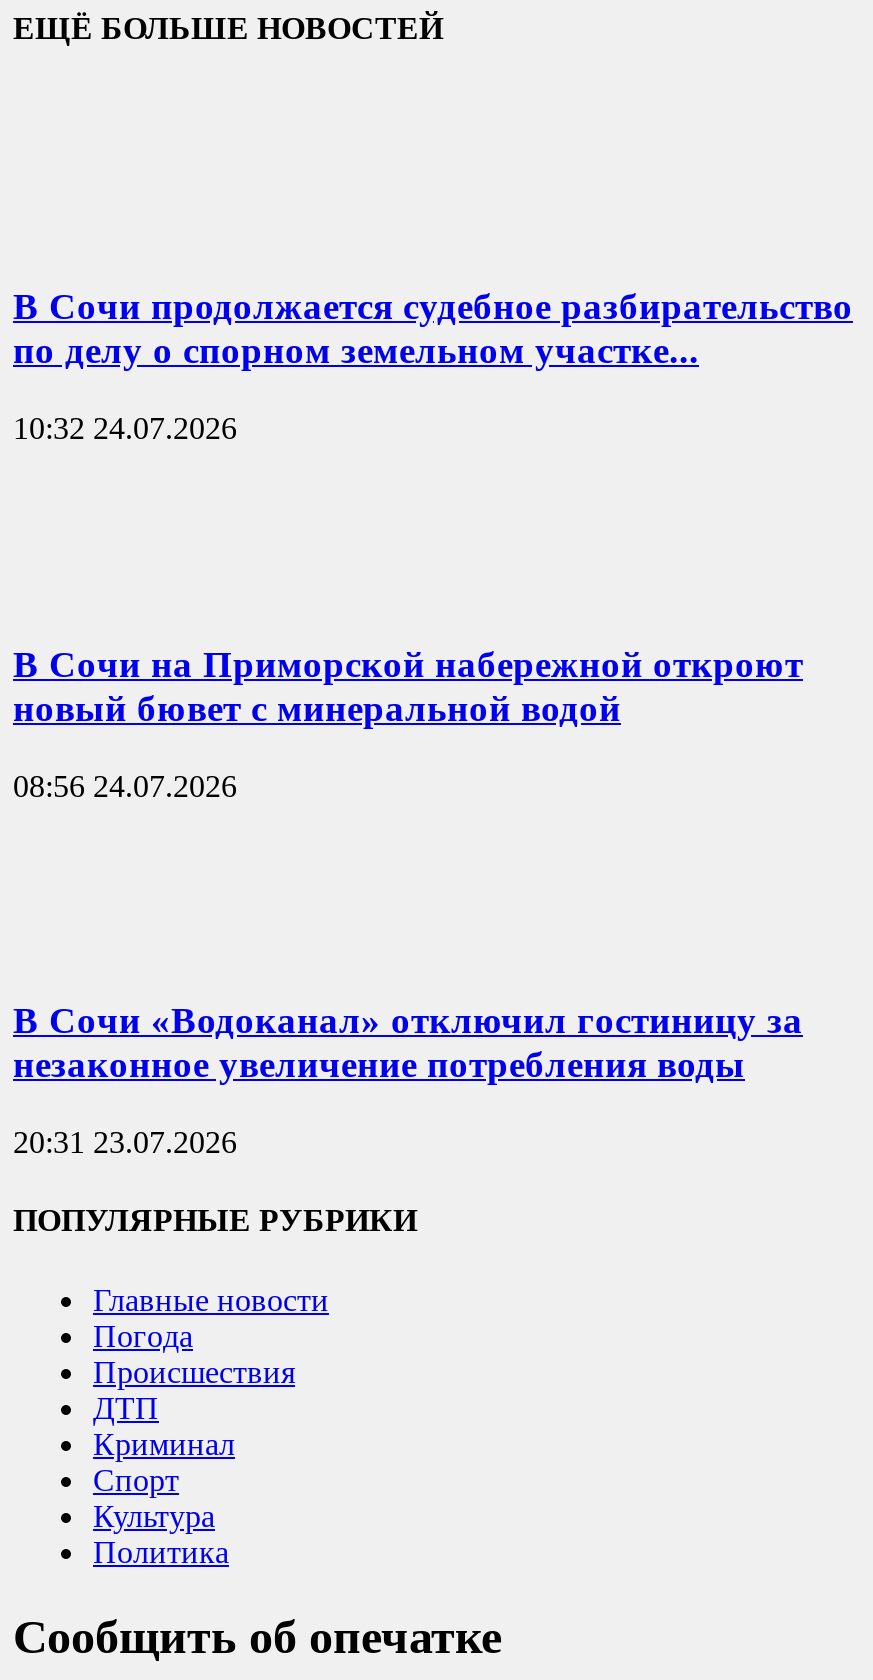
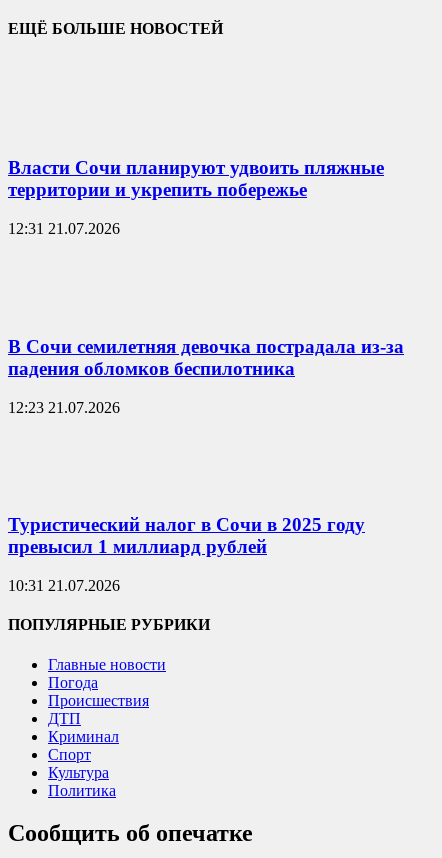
[13,286,853,372] В Сочи продолжается судебное разбирательство | по делу о спорном земельном участке... -> [8,157,384,200] Власти Сочи планируют удвоить пляжные | территории и укрепить побережье
[13,411,237,445] 10:32 24.07.2026 -> [8,220,120,237] 12:31 21.07.2026
[13,643,803,729] В Сочи на Приморской набережной откроют | новый бювет с минеральной водой -> [8,336,404,379] В Сочи семилетняя девочка пострадала из-за | падения обломков беспилотника
[13,768,237,802] 08:56 24.07.2026 -> [8,399,120,416] 12:23 21.07.2026
[13,1000,803,1086] В Сочи «Водоканал» отключил гостиницу за | незаконное увеличение потребления воды -> [8,514,365,557] Туристический налог в Сочи в 2025 году | превысил 1 миллиард рублей
[13,1125,237,1159] 20:31 23.07.2026 -> [8,577,120,594] 10:31 21.07.2026

